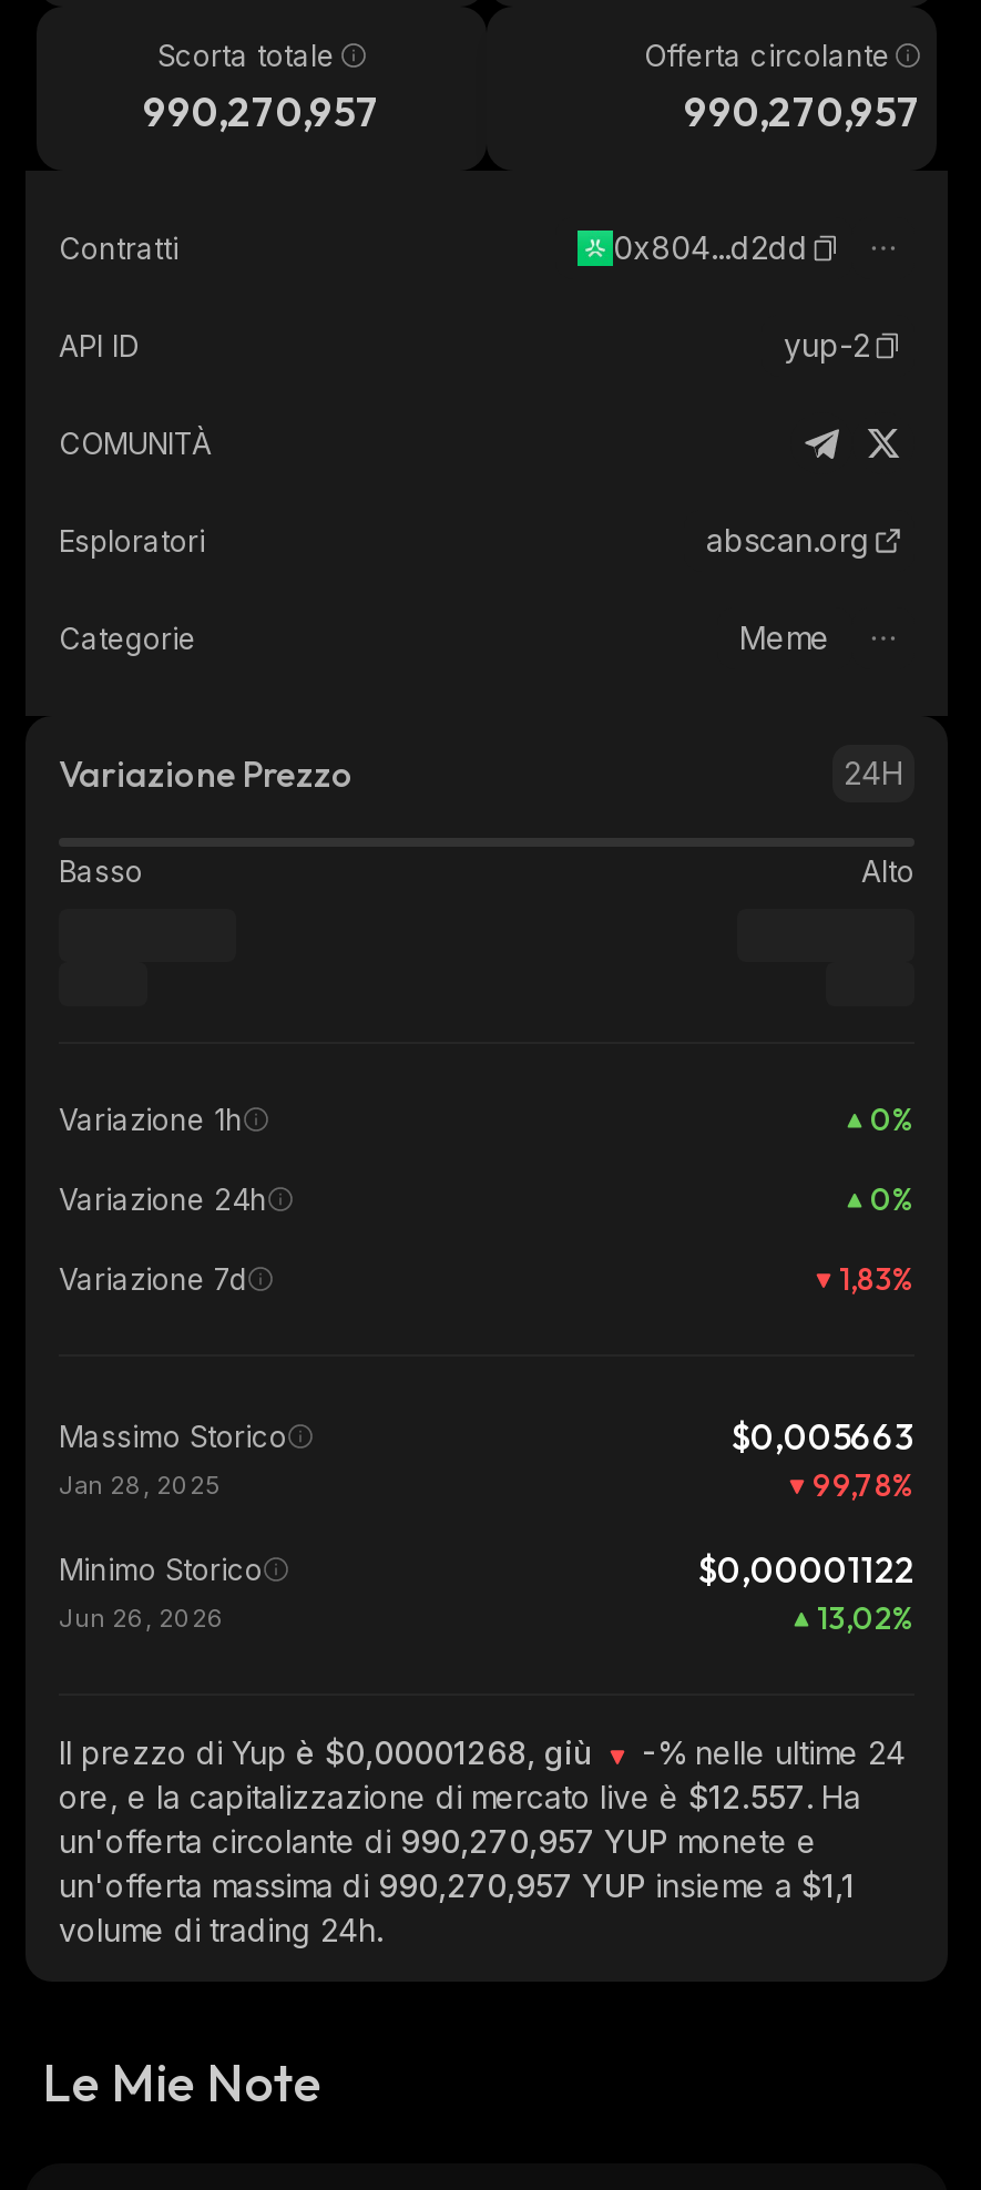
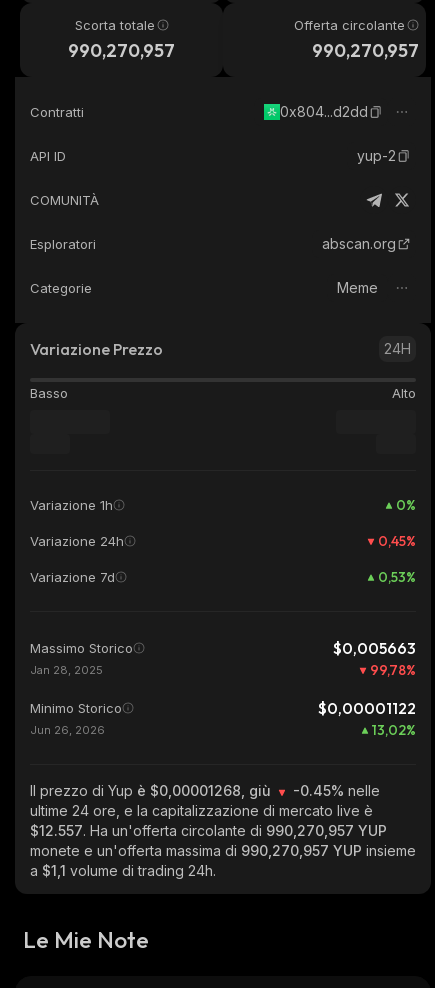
[870,1179,914,1219] 0% -> [378,532,416,550] 0,45%
[839,1259,914,1299] 1,83% -> [378,568,416,586] 0,53%
[59,1733,906,1948] -% nelle ultime 24 | ore, e la capitalizzazione di mercato live è $12.557. Ha | un'offerta circolante di 990,270,957 YUP monete e | un'offerta massima di 990,270,957 YUP insieme a $1,1 | volume di trading 24h. -> [30,782,416,879] -0.45% nelle | ultime 24 ore, e la capitalizzazione di mercato live è | $12.557. Ha un'offerta circolante di 990,270,957 YUP | monete e un'offerta massima di 990,270,957 YUP insieme | a $1,1 volume di trading 24h.

